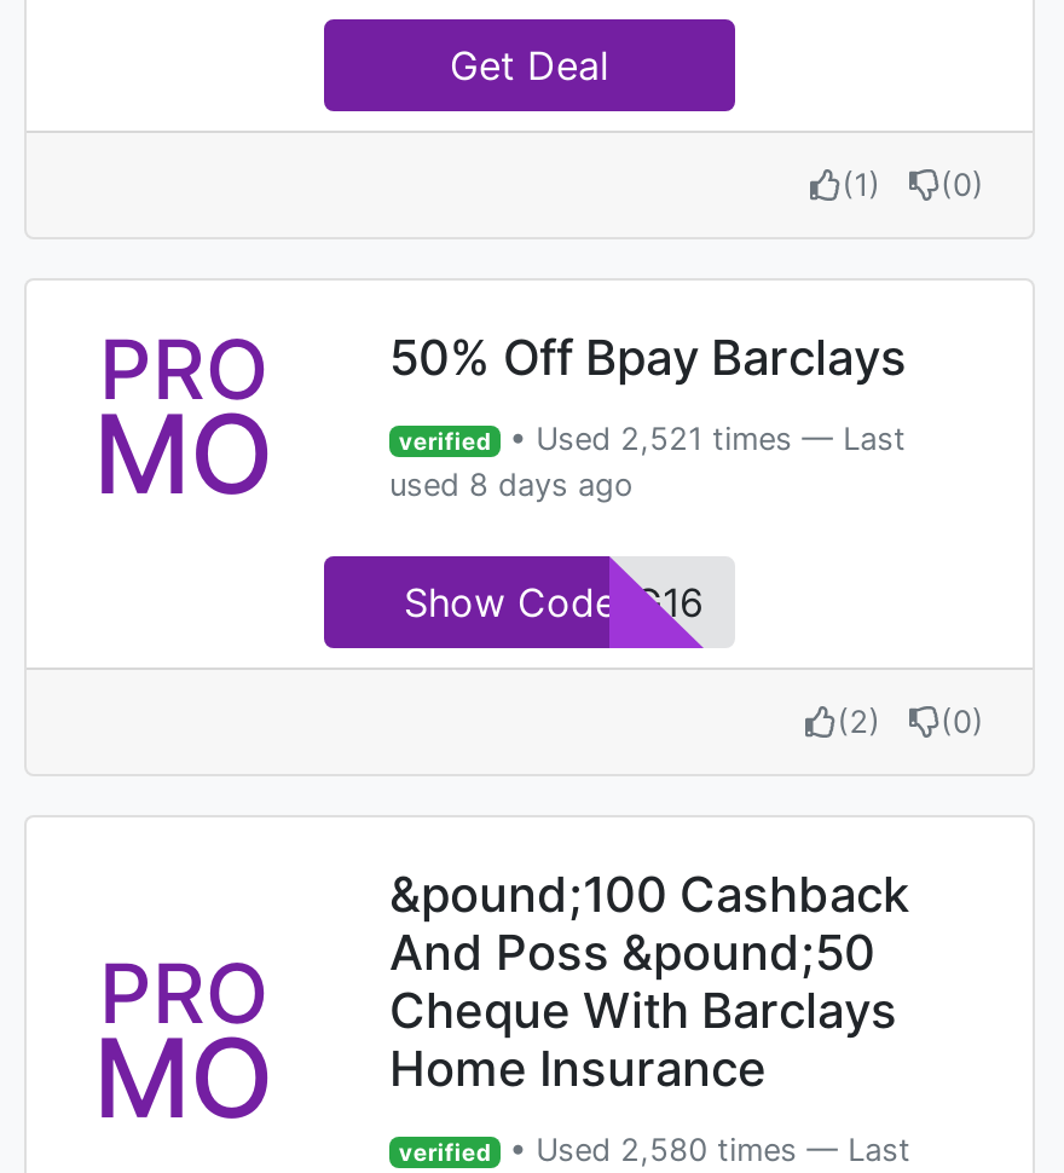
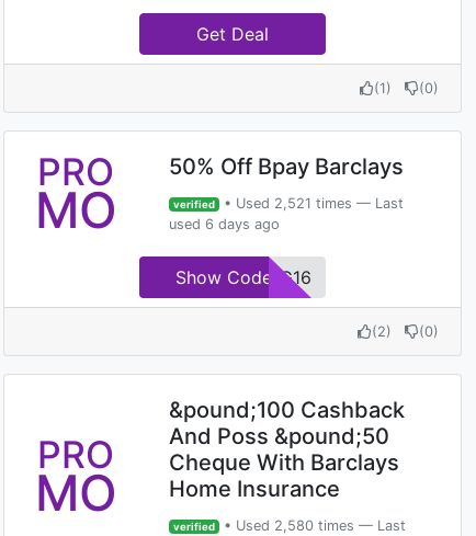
[389,467,634,503] used 8 days ago -> [169,216,280,232] used 6 days ago

